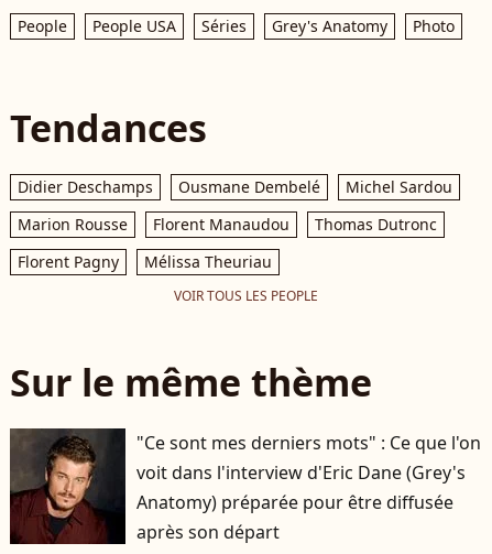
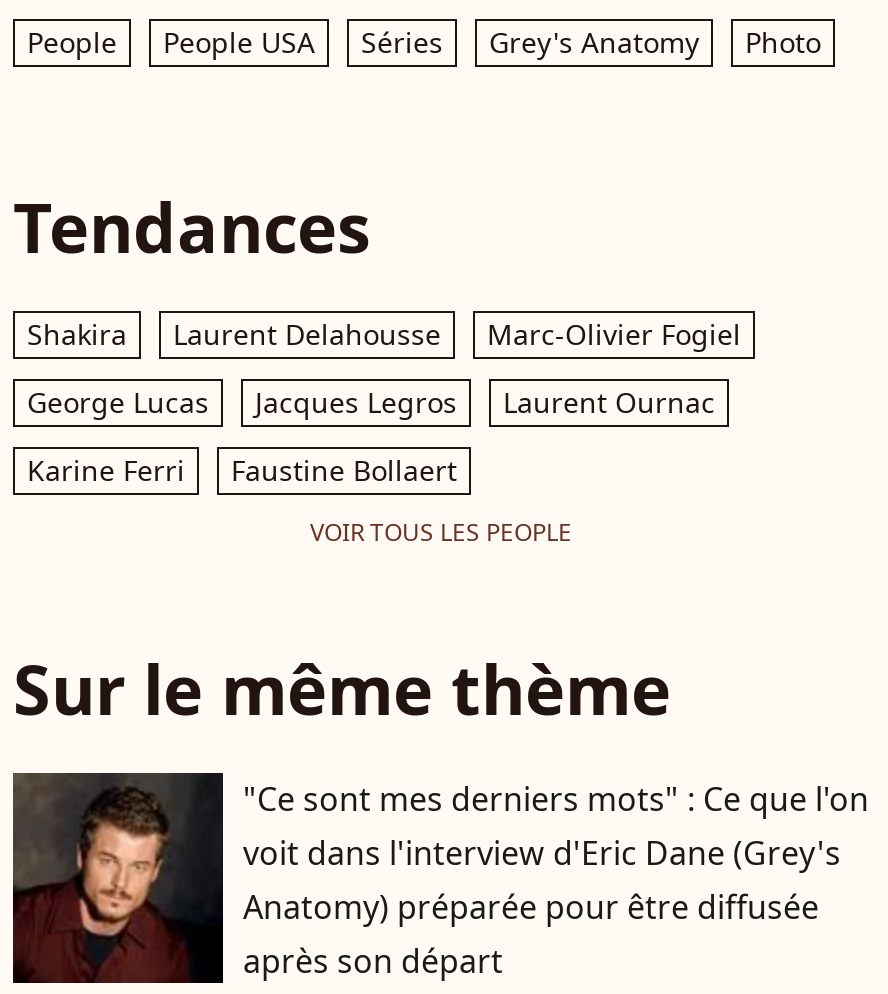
[18,176,452,197] Didier Deschamps | Ousmane Dembelé | Michel Sardou -> [27,315,741,353] Shakira | Laurent Delahousse | Marc-Olivier Fogiel
[18,214,437,234] Marion Rousse | Florent Manaudou | Thomas Dutronc -> [27,383,715,421] George Lucas | Jacques Legros | Laurent Ournac
[18,251,272,272] Florent Pagny | Mélissa Theuriau -> [27,451,457,489] Karine Ferri | Faustine Bollaert

